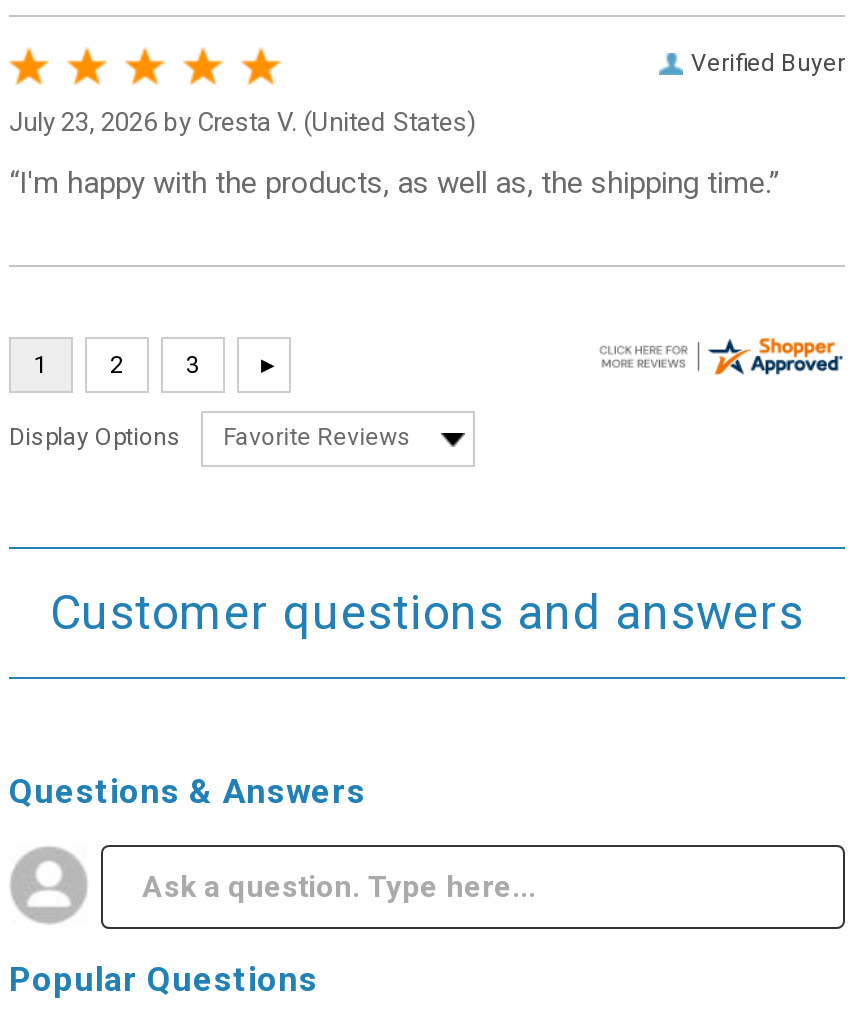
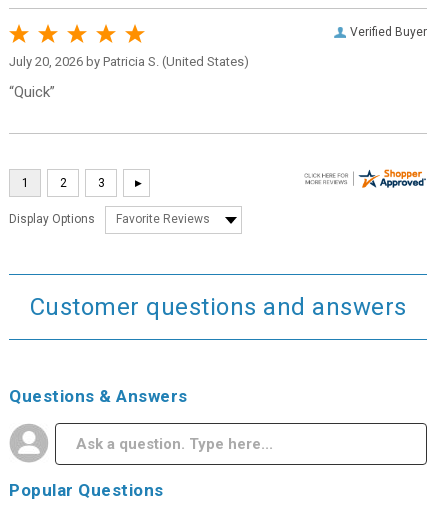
[9,107,477,137] July 23, 2026 by Cresta V. (United States) -> [9,54,249,69] July 20, 2026 by Patricia S. (United States)
[9,165,779,201] “I'm happy with the products, as well as, the shipping time.” -> [9,83,55,101] “Quick”

